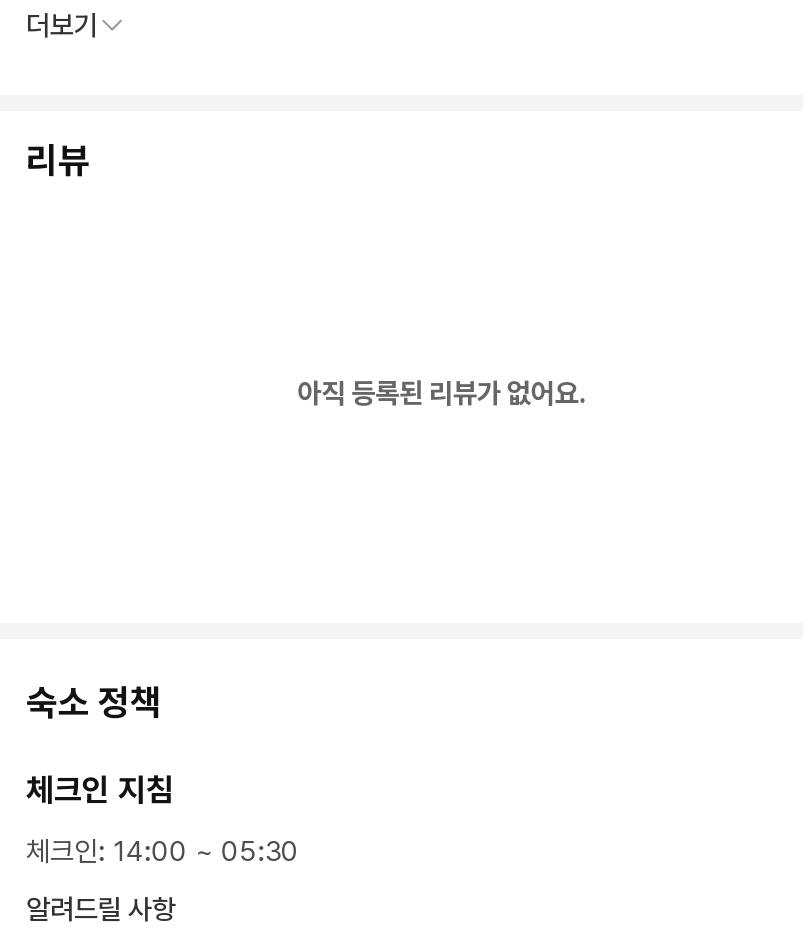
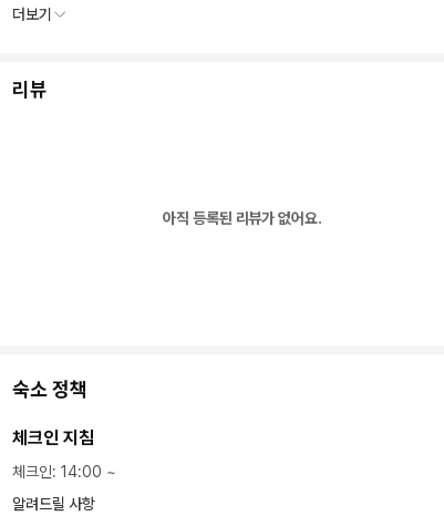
[26,835,299,867] 체크인: 14:00 ~ 05:30 -> [12,463,116,481] 체크인: 14:00 ~

